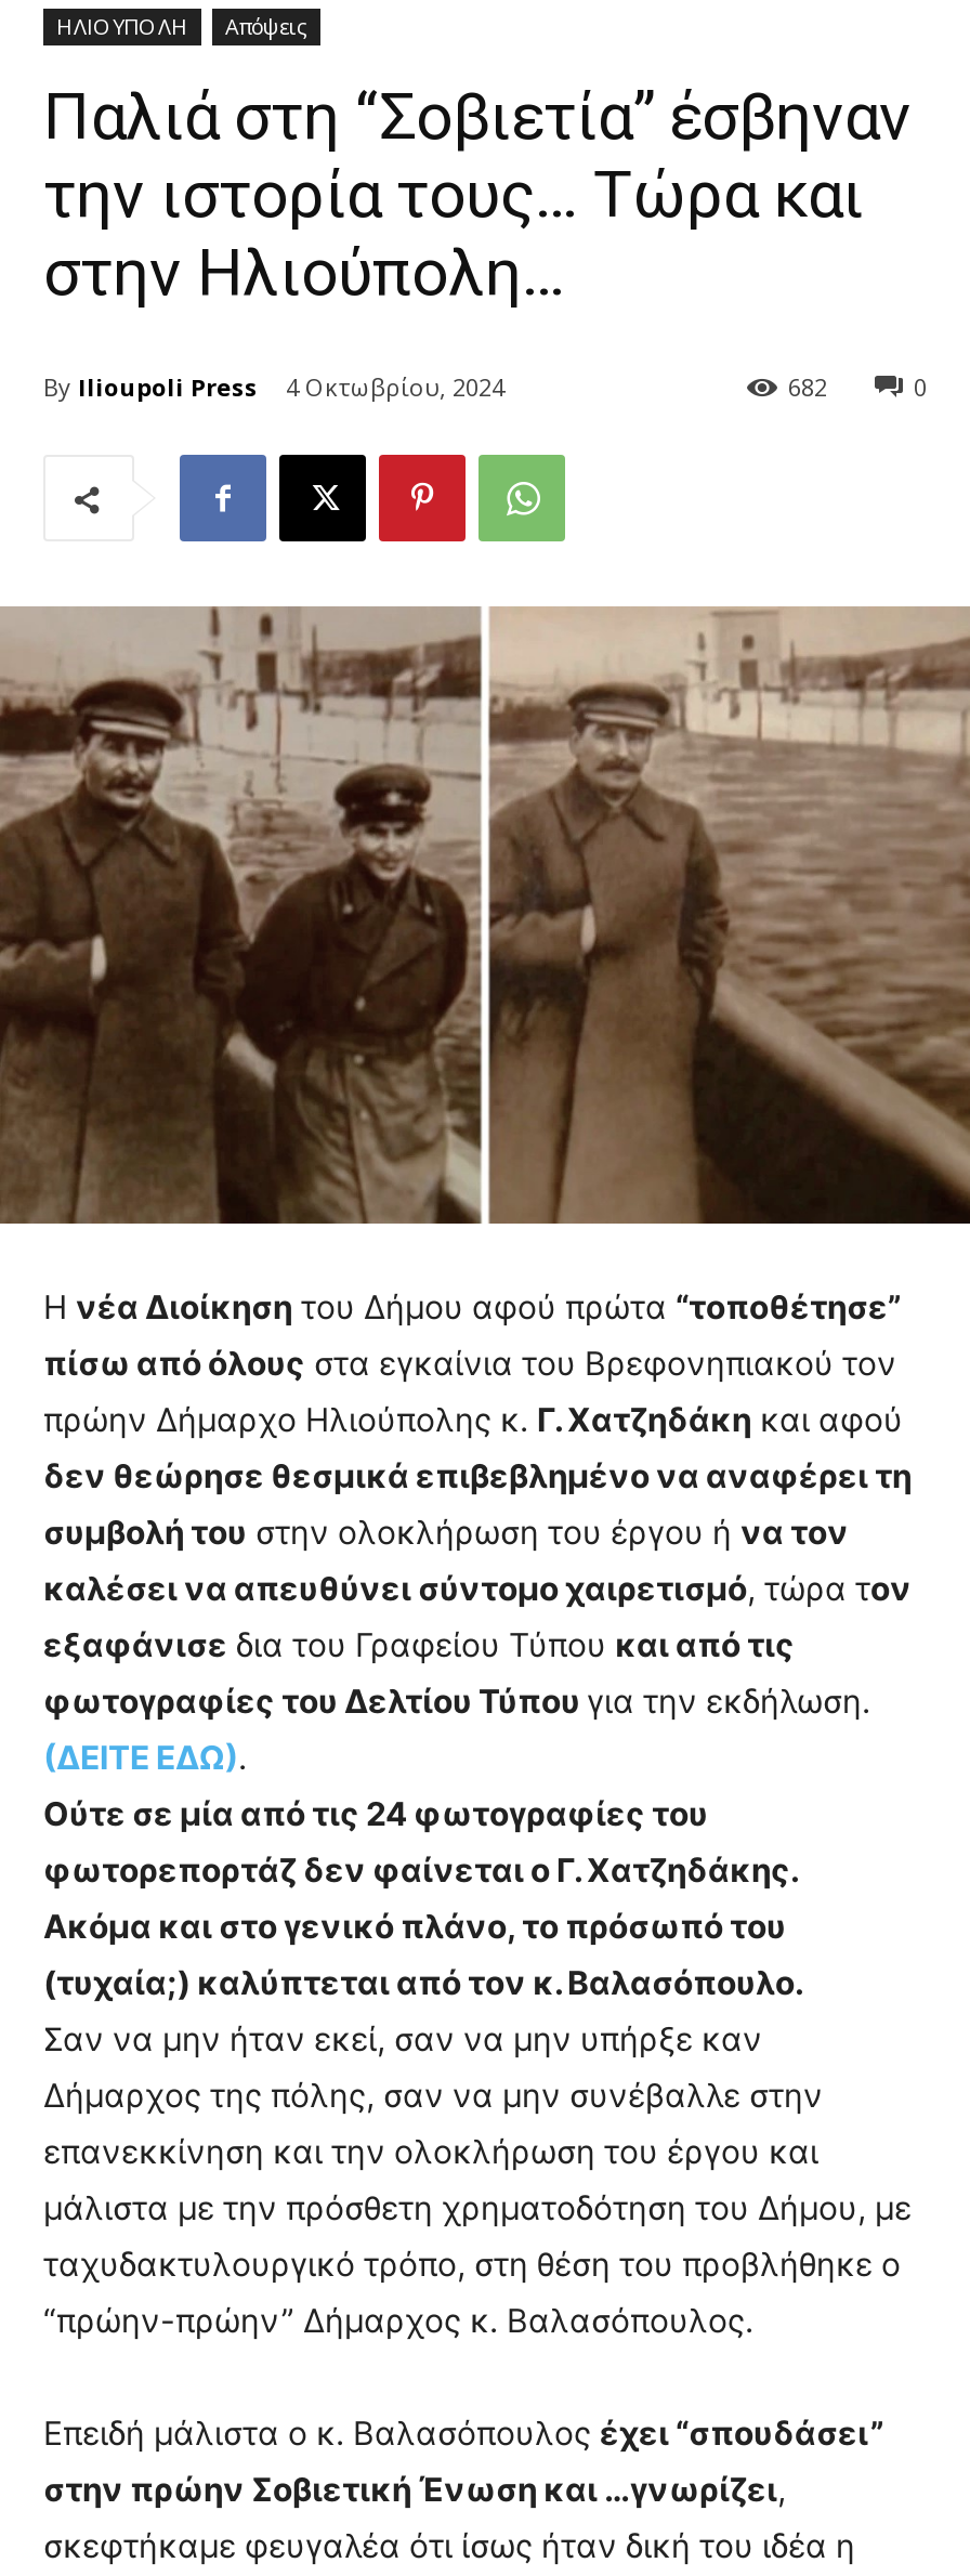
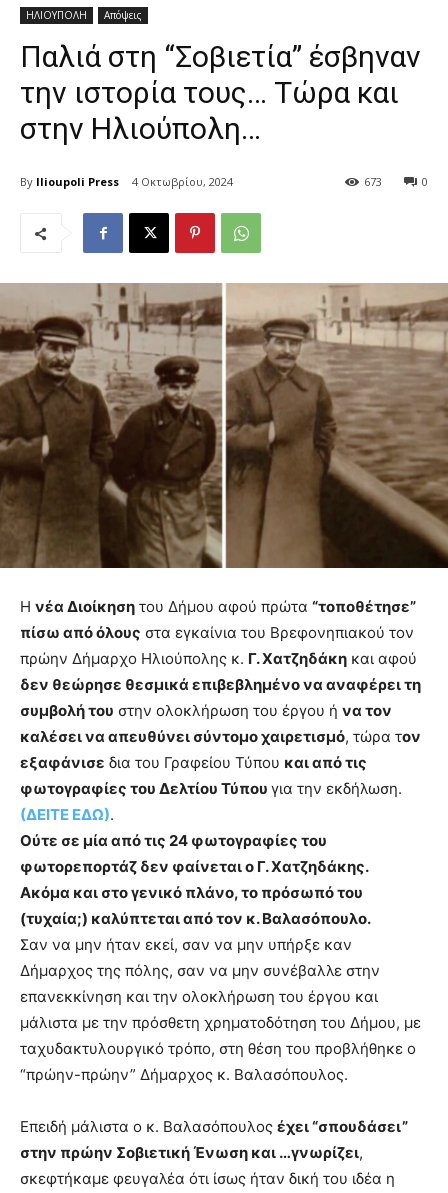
[788,371,827,403] 682 -> [364,174,382,189] 673

